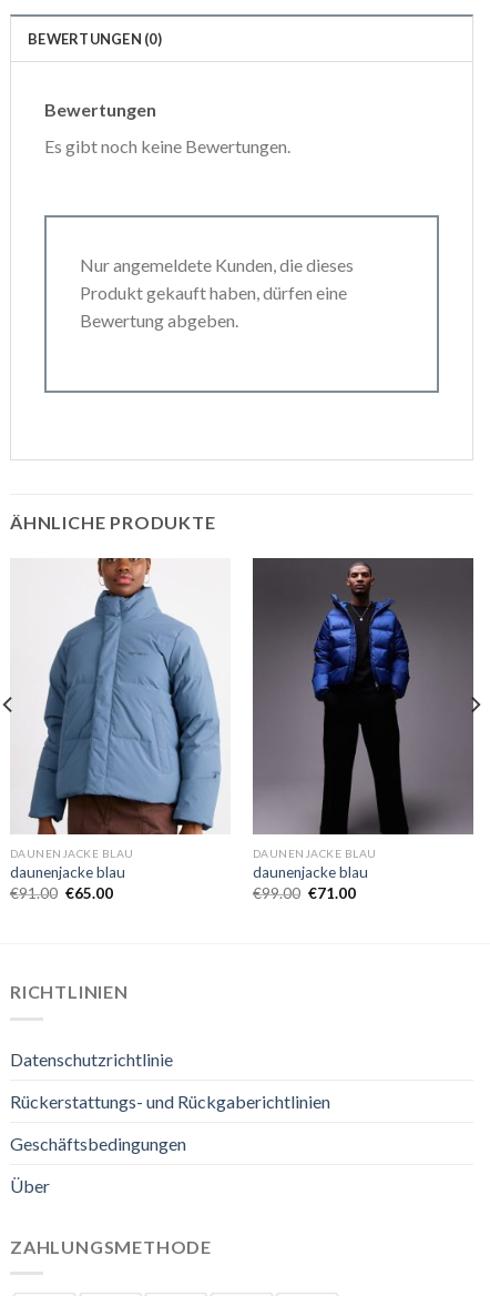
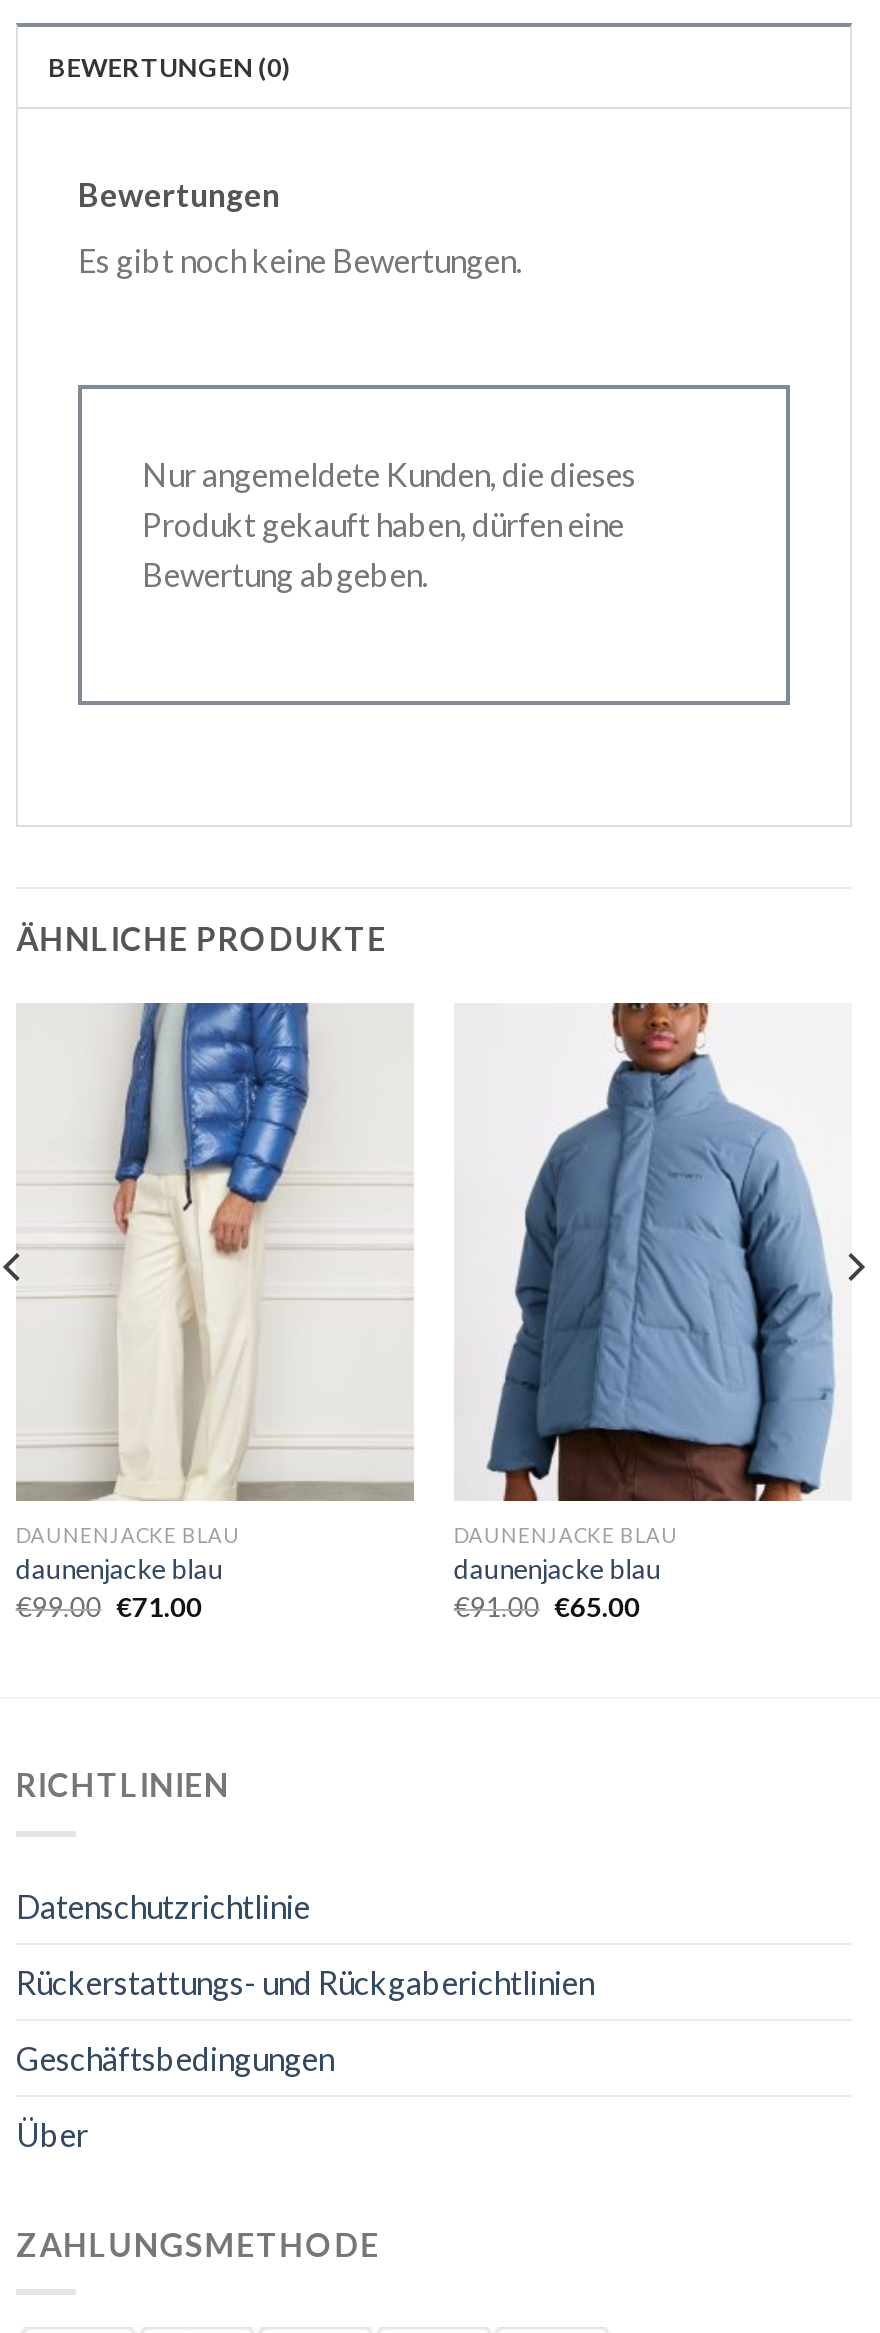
[11,557,229,836] [image] -> [16,1001,414,1503] [image]
[252,557,474,834] [image] -> [454,1001,852,1503] [image]
[10,884,113,902] €91.00 €65.00 -> [16,1590,202,1622] €99.00 €71.00
[253,884,356,902] €99.00 €71.00 -> [454,1590,640,1622] €91.00 €65.00

